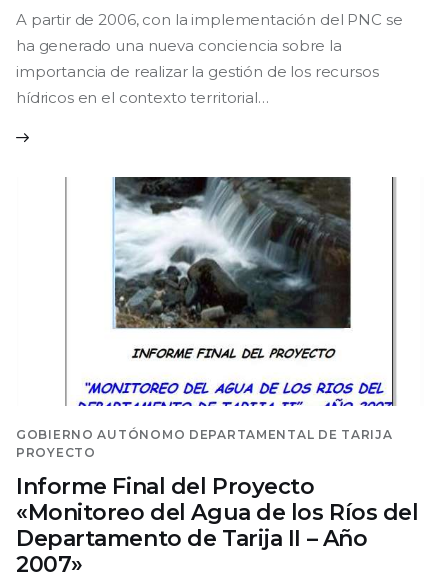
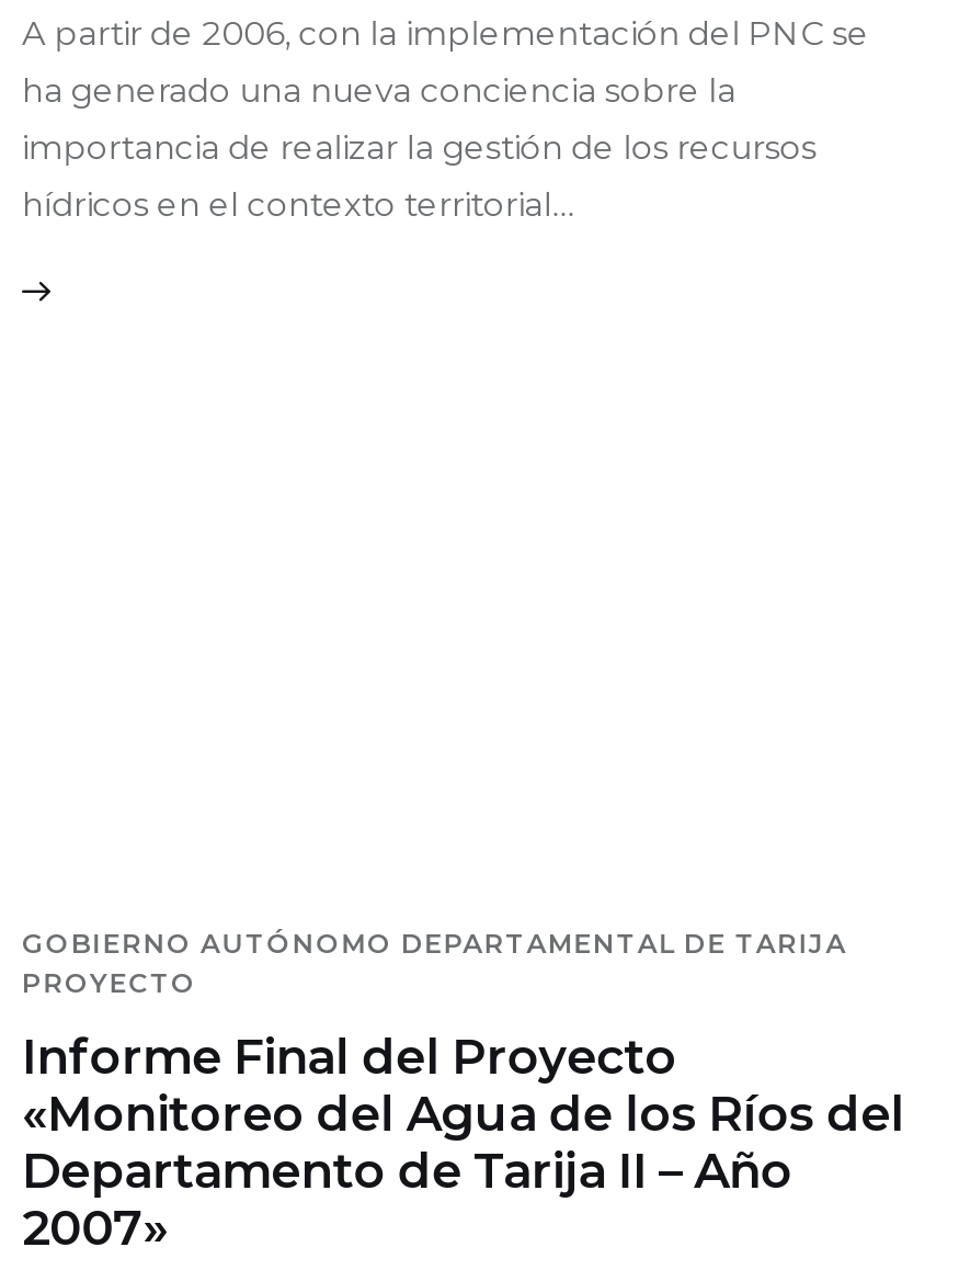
[78,176,397,407] [image] -> none

